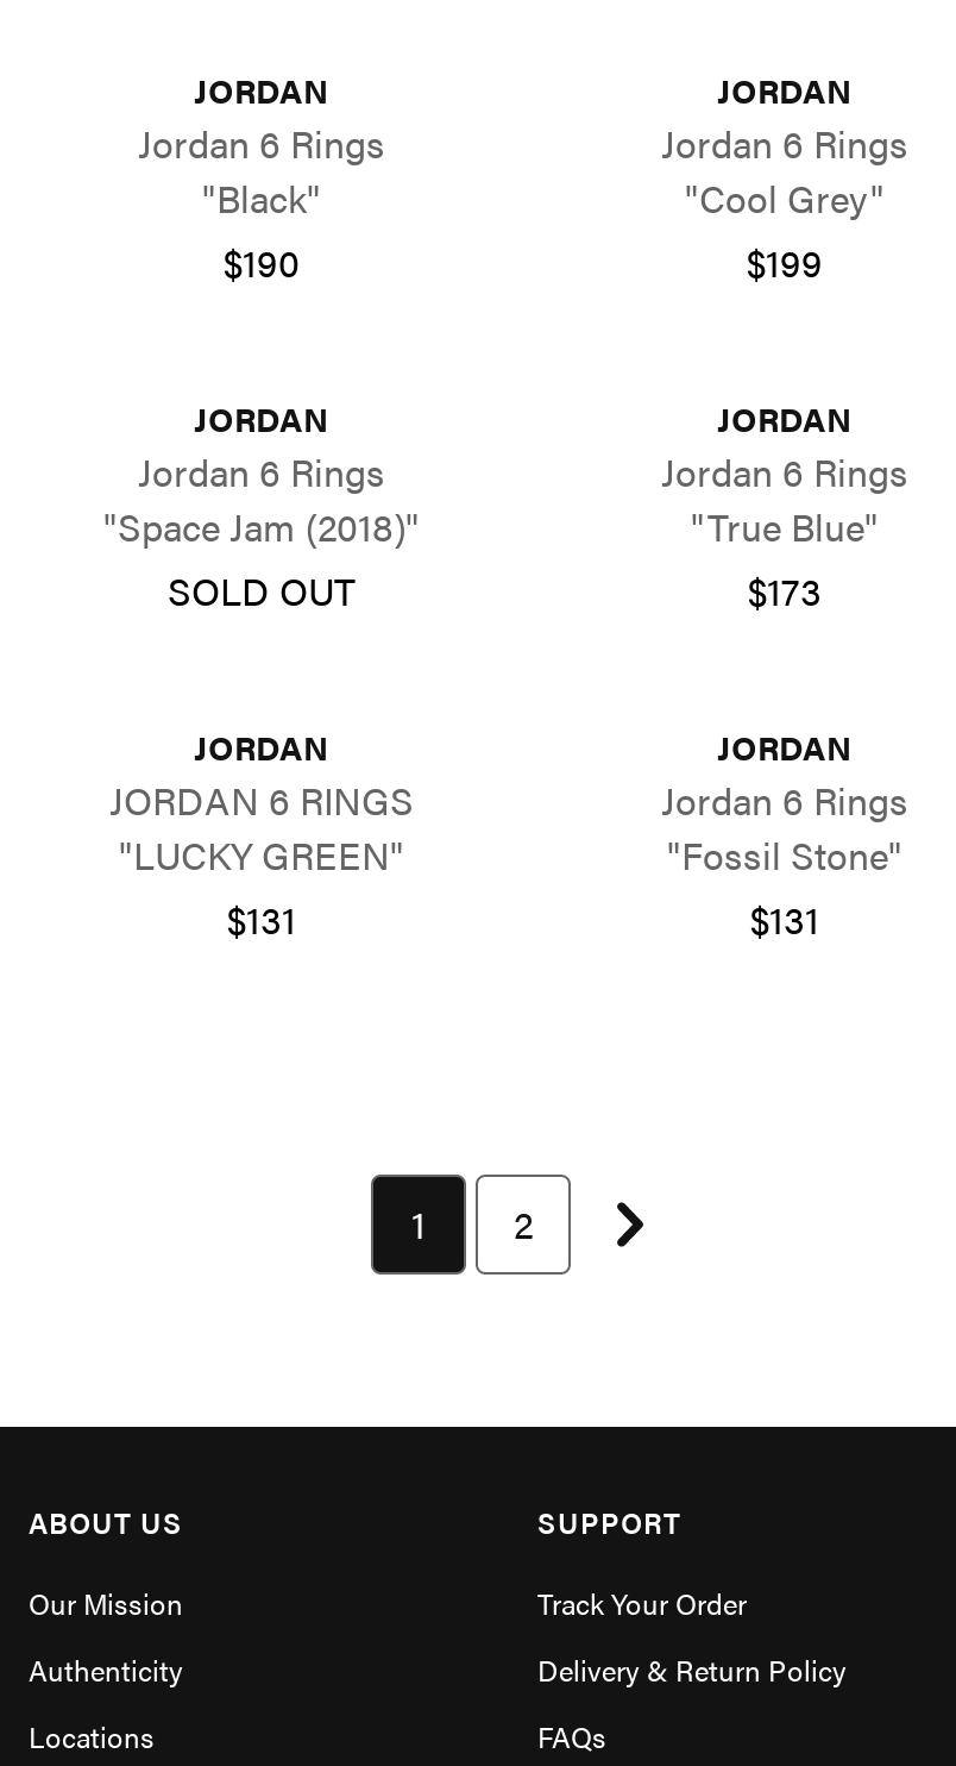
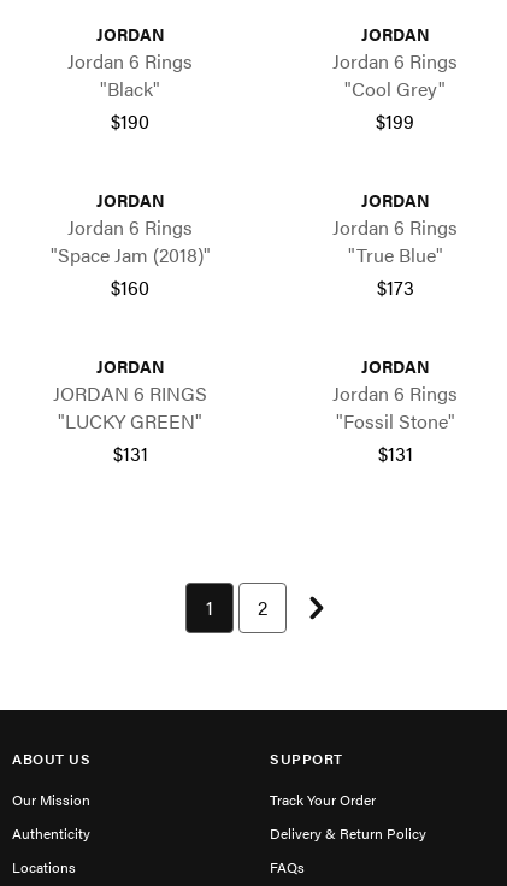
[168,562,356,616] SOLD OUT -> [111,273,149,300] $160

